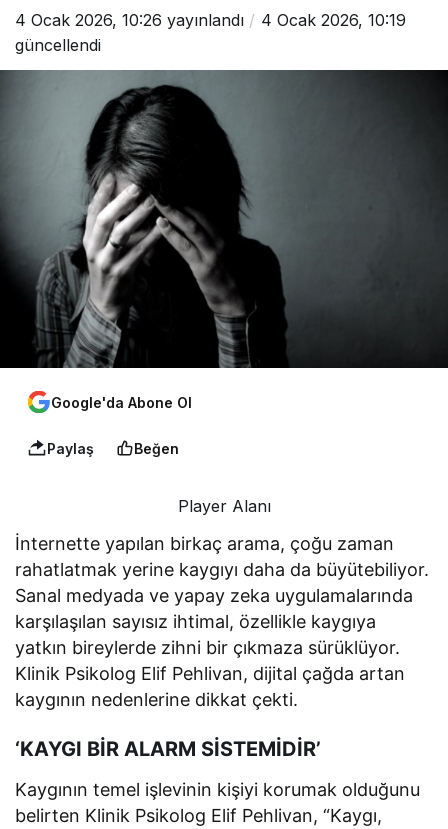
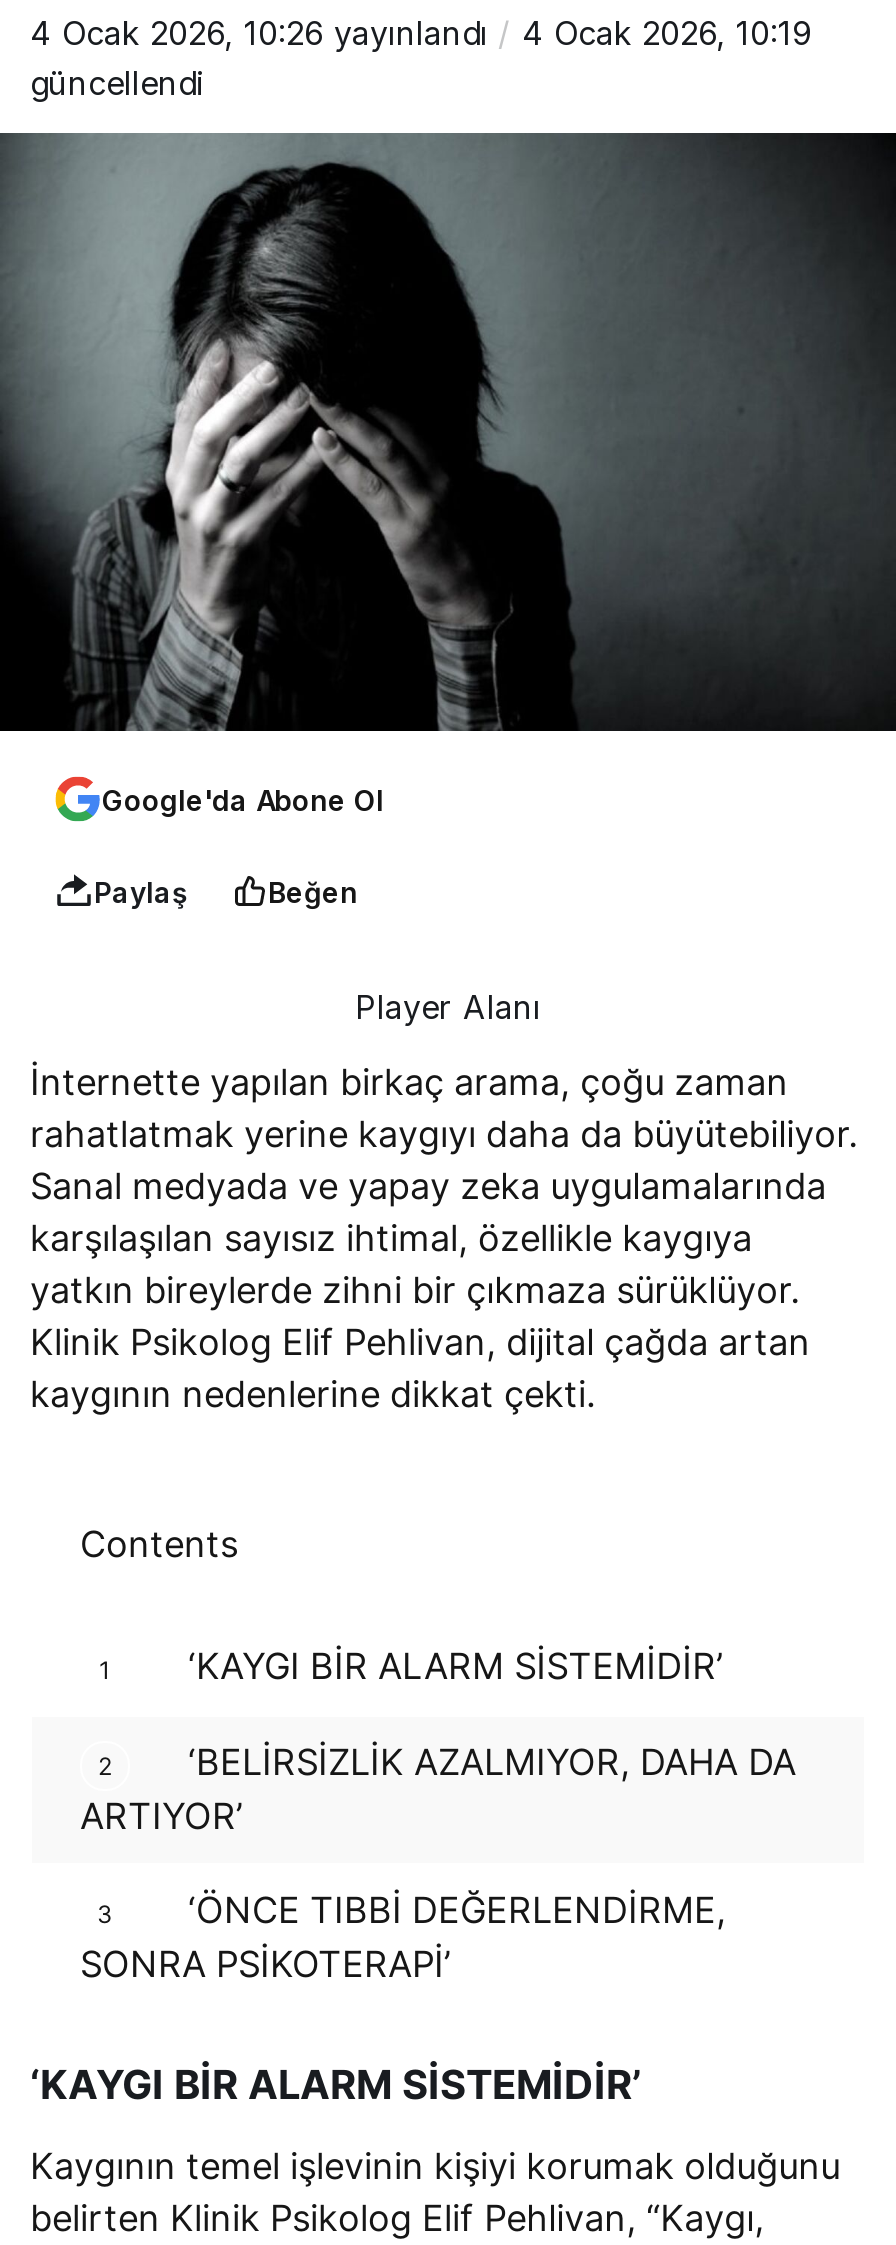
none -> [80,1523,796,1985] Contents | 1 | ‘KAYGI BİR ALARM SİSTEMİDİR’ | 2 | ‘BELİRSİZLİK AZALMIYOR, DAHA DA | ARTIYOR’ | 3 | ‘ÖNCE TIBBİ DEĞERLENDİRME, | SONRA PSİKOTERAPİ’

